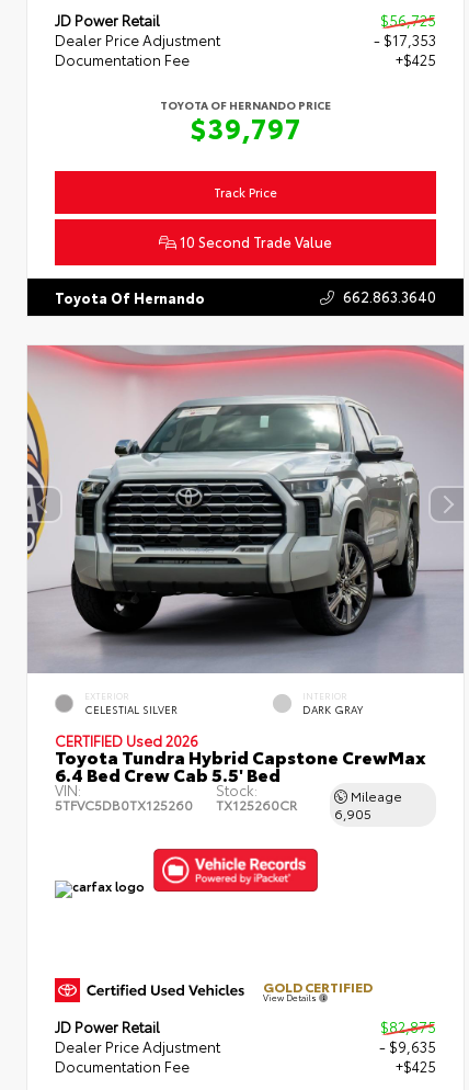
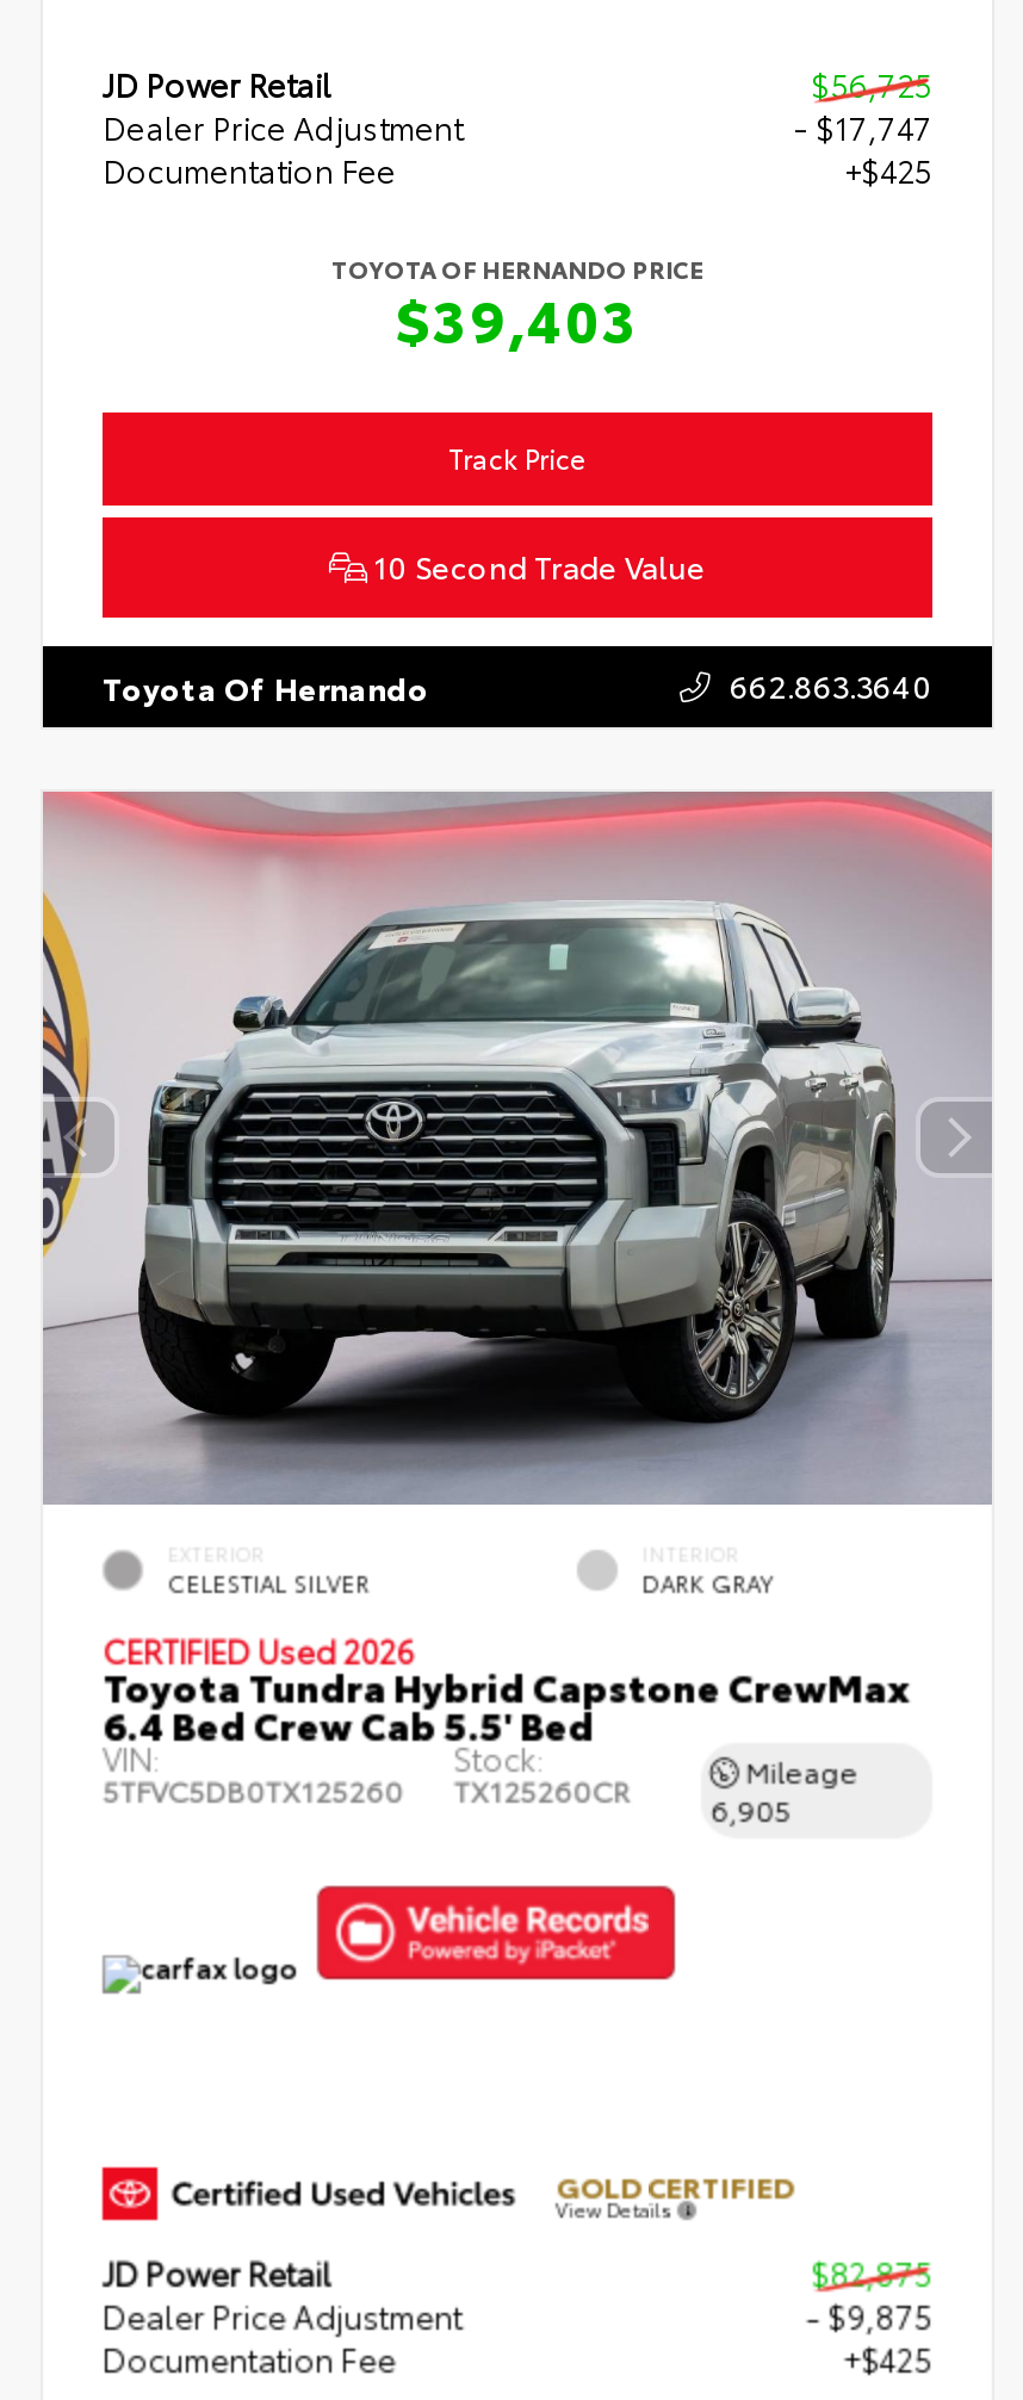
[374,30,436,50] - $17,353 -> [794,106,932,149] - $17,747
[190,108,301,146] $39,797 -> [396,276,639,357] $39,403
[379,1036,436,1056] - $9,635 -> [806,2293,932,2336] - $9,875

